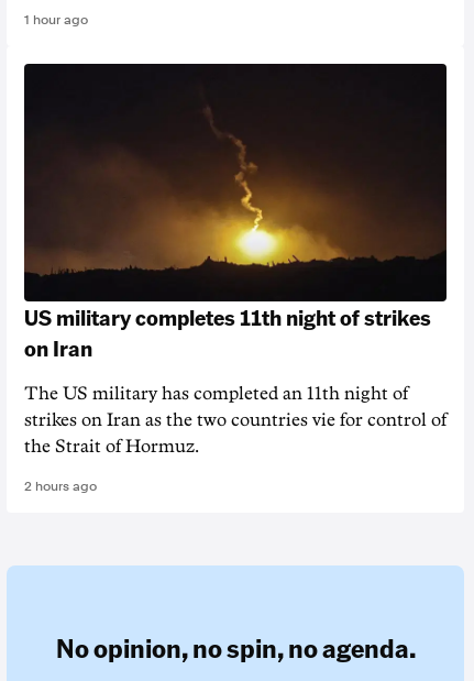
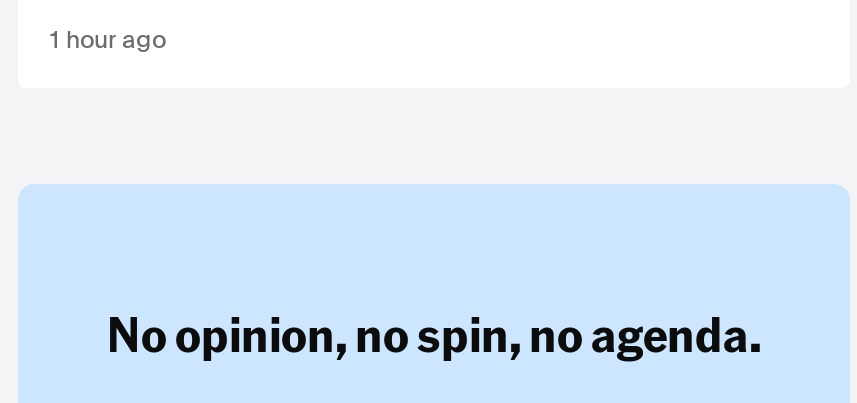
[23,63,448,494] [image] | US military completes 11th night of strikes | on Iran | The US military has completed an 11th night of | strikes on Iran as the two countries vie for control of | the Strait of Hormuz. | 2 hours ago -> none

